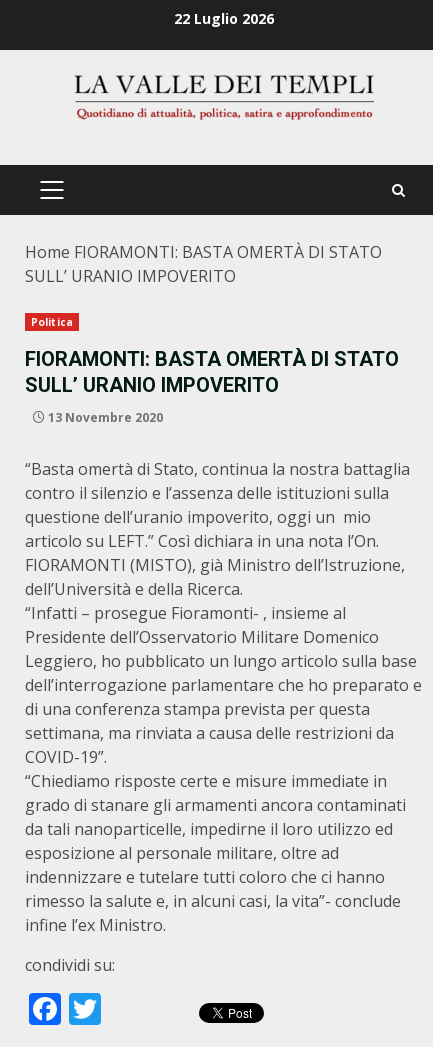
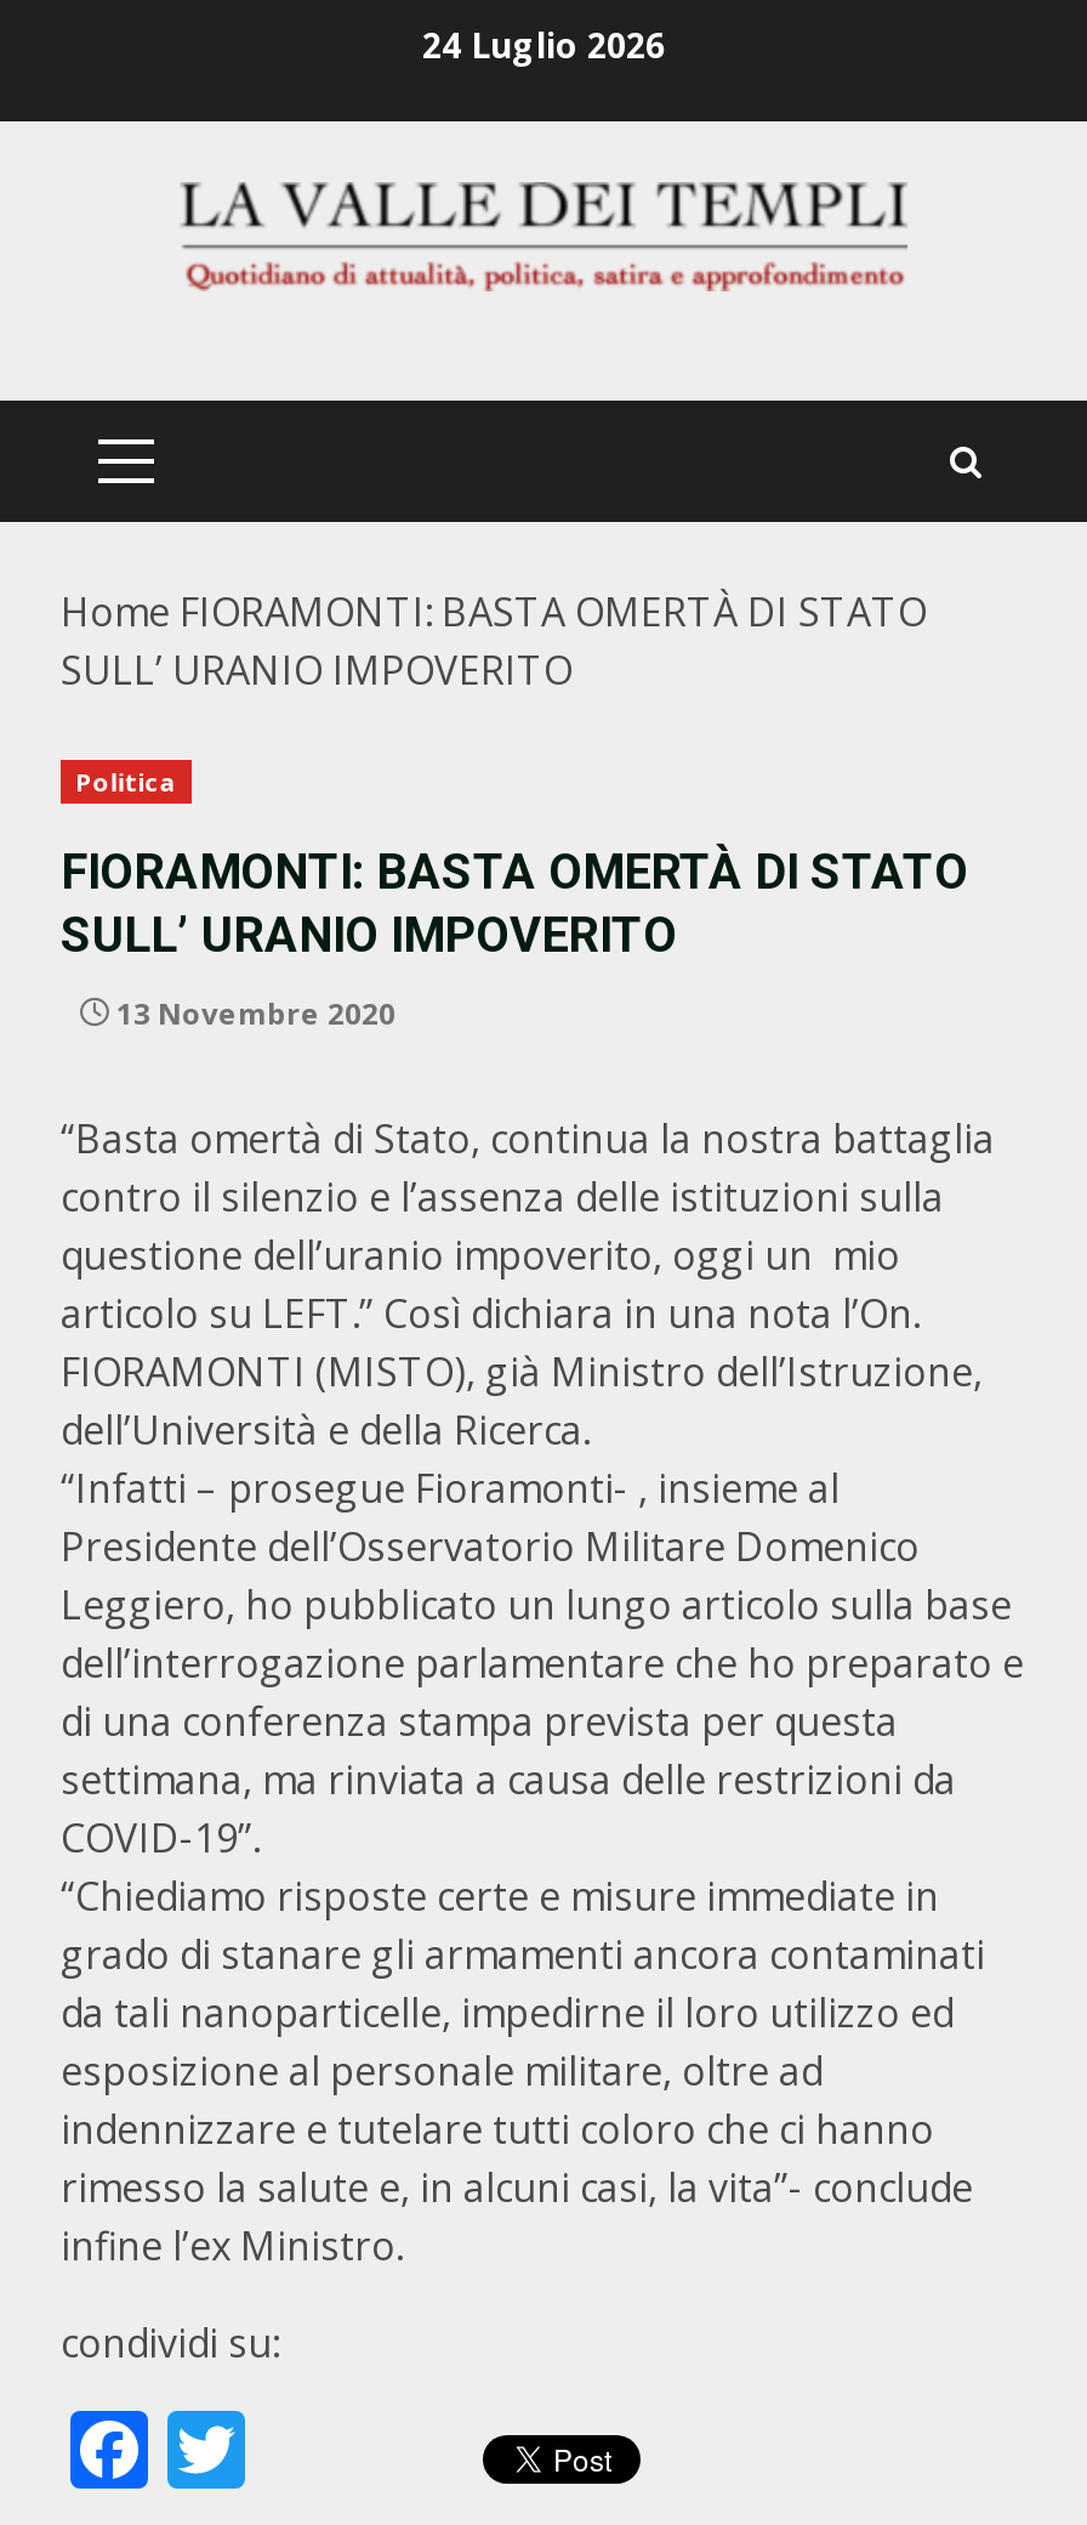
[174,8,274,27] 22 Luglio 2026 -> [422,21,665,67] 24 Luglio 2026

